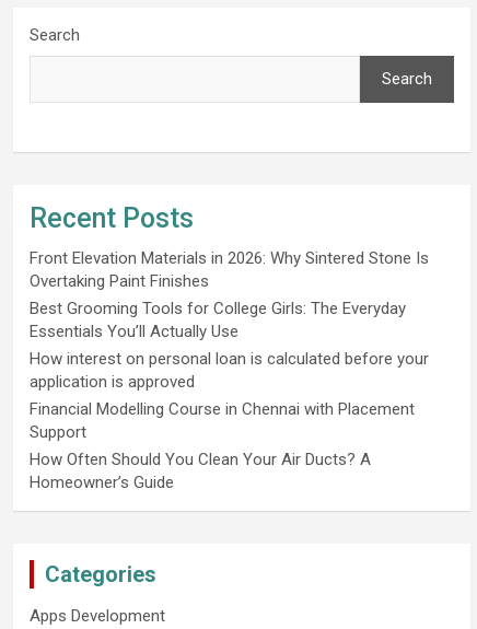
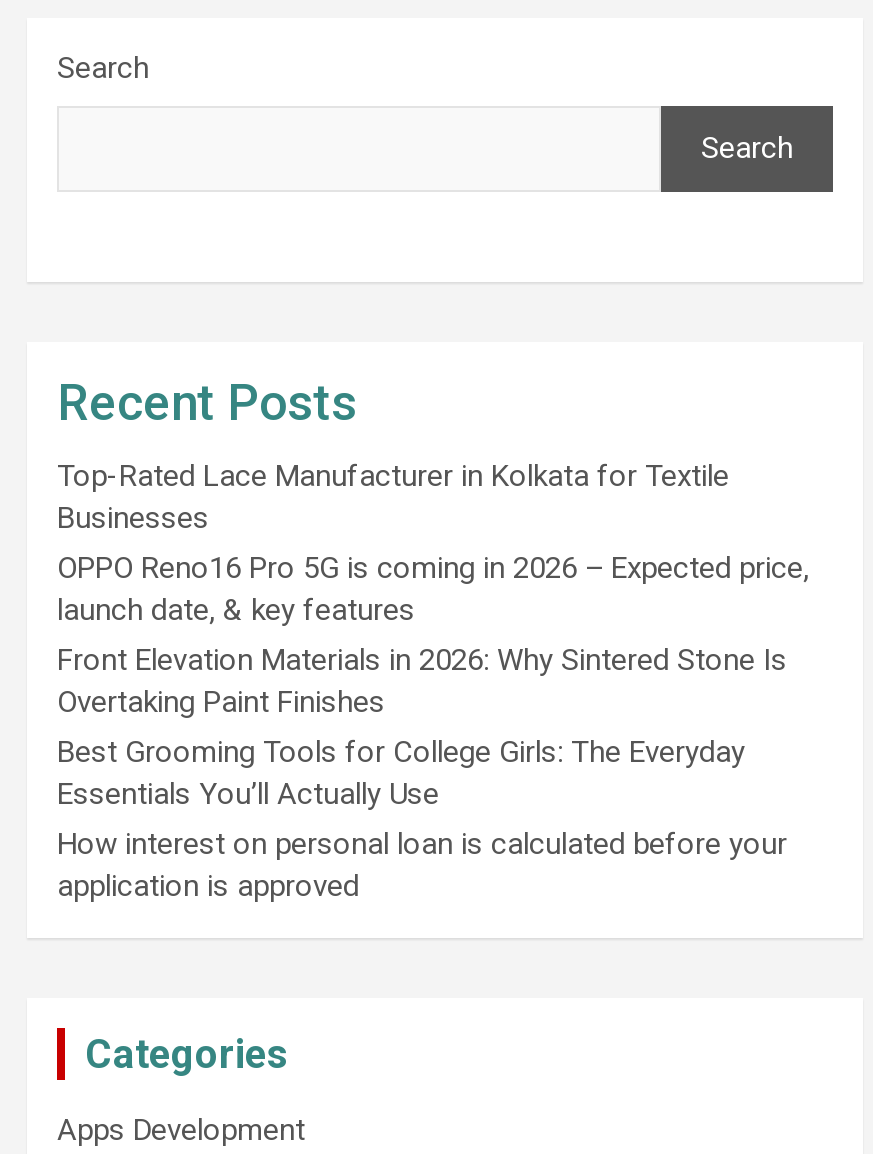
none -> [57,457,809,627] Top-Rated Lace Manufacturer in Kolkata for Textile | Businesses | OPPO Reno16 Pro 5G is coming in 2026 – Expected price, | launch date, & key features
moved [30,248,429,391] -> [57,641,787,903]: Front Elevation Materials in 2026: Why Sintered Stone Is | Overtaking Paint Finishes | Best Grooming Tools for College Girls: The Everyday | Essentials You’ll Actually Use | How interest on personal loan is calculated before your | application is approved
[30,399,415,492] Financial Modelling Course in Chennai with Placement | Support | How Often Should You Clean Your Air Ducts? A | Homeowner’s Guide -> none

